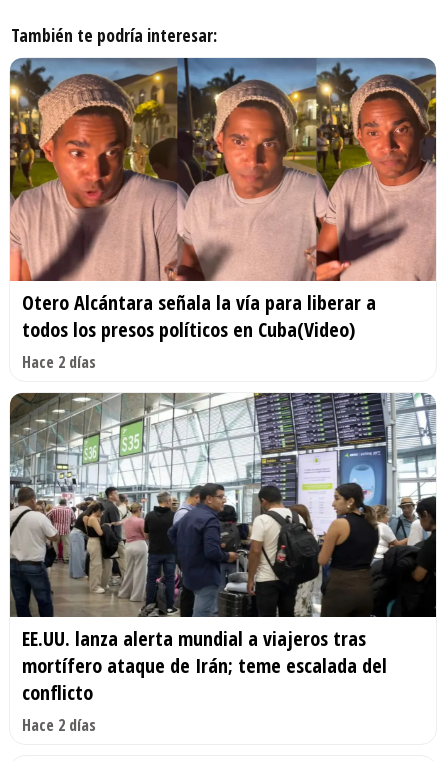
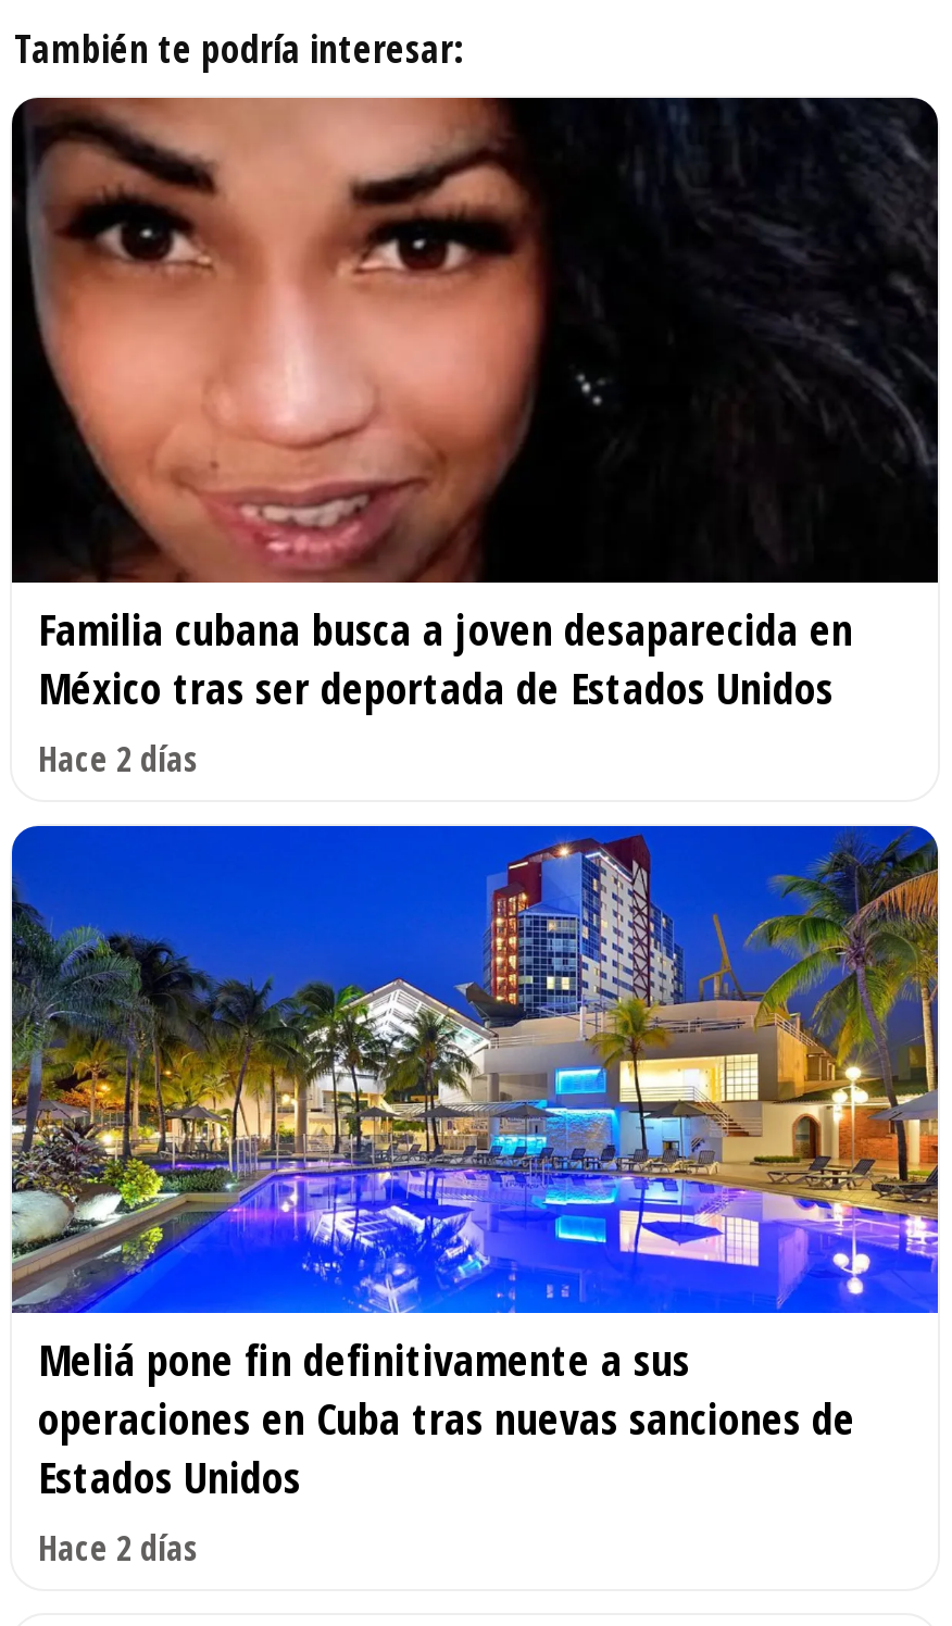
[9,57,437,343] [image] | Otero Alcántara señala la vía para liberar a | todos los presos políticos en Cuba(Video) -> [10,96,940,718] [image] | Familia cubana busca a joven desaparecida en | México tras ser deportada de Estados Unidos
[9,392,437,706] [image] | EE.UU. lanza alerta mundial a viajeros tras | mortífero ataque de Irán; teme escalada del | conflicto -> [10,824,940,1506] [image] | Meliá pone fin definitivamente a sus | operaciones en Cuba tras nuevas sanciones de | Estados Unidos

